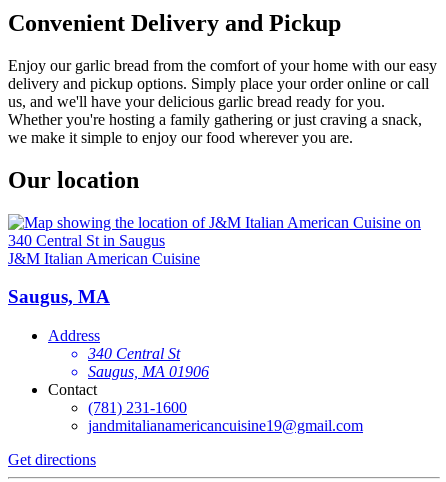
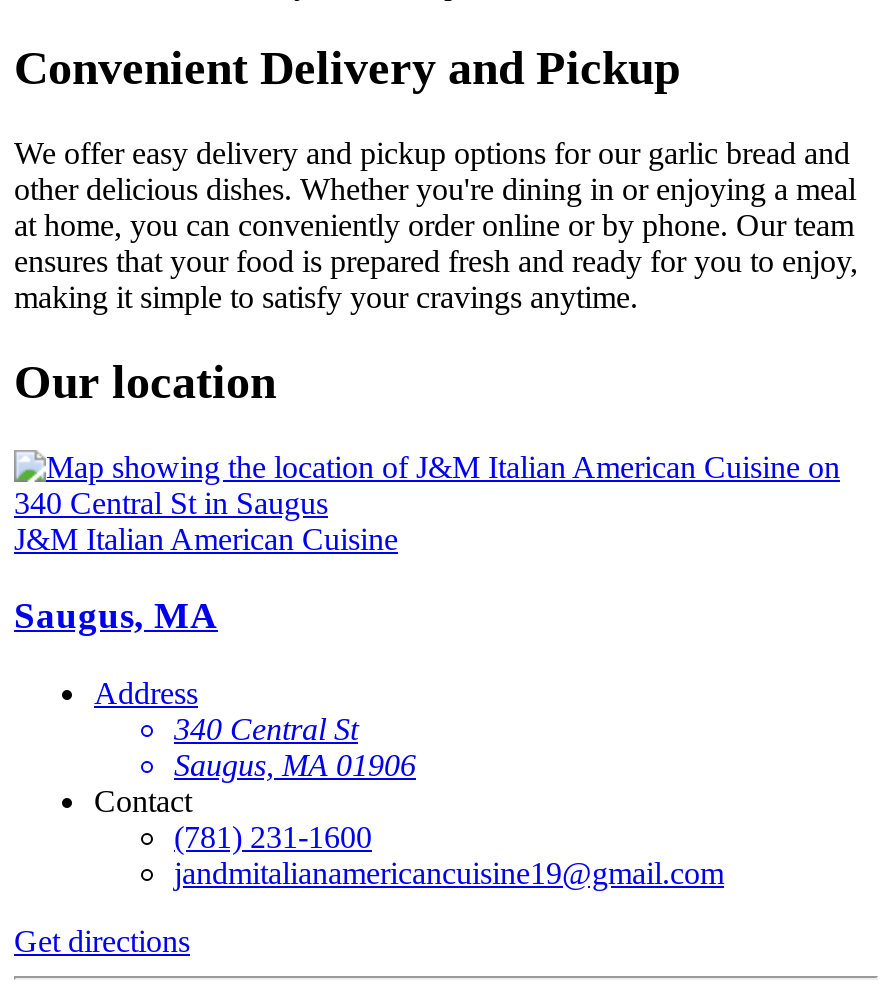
[8,57,437,146] Enjoy our garlic bread from the comfort of your home with our easy | delivery and pickup options. Simply place your order online or call | us, and we'll have your delicious garlic bread ready for you. | Whether you're hosting a family gathering or just craving a snack, | we make it simple to enjoy our food wherever you are. -> [14,136,858,314] We offer easy delivery and pickup options for our garlic bread and | other delicious dishes. Whether you're dining in or enjoying a meal | at home, you can conveniently order online or by phone. Our team | ensures that your food is prepared fresh and ready for you to enjoy, | making it simple to satisfy your cravings anytime.

